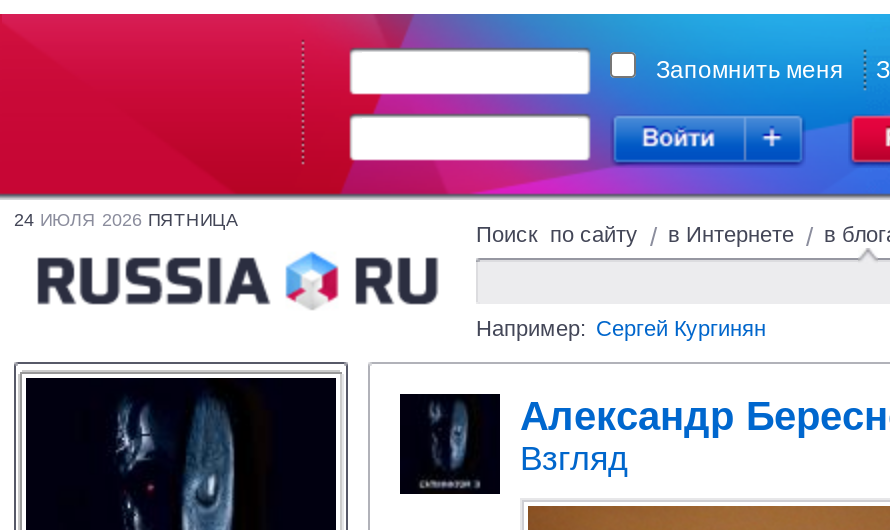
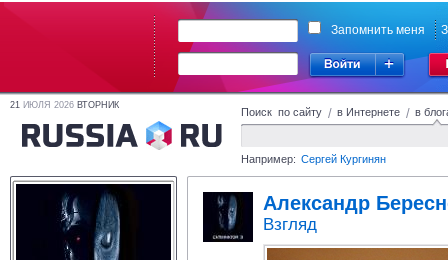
[14,210,238,230] 24 ИЮЛЯ 2026 ПЯТНИЦА -> [10,100,119,110] 21 ИЮЛЯ 2026 ВТОРНИК

